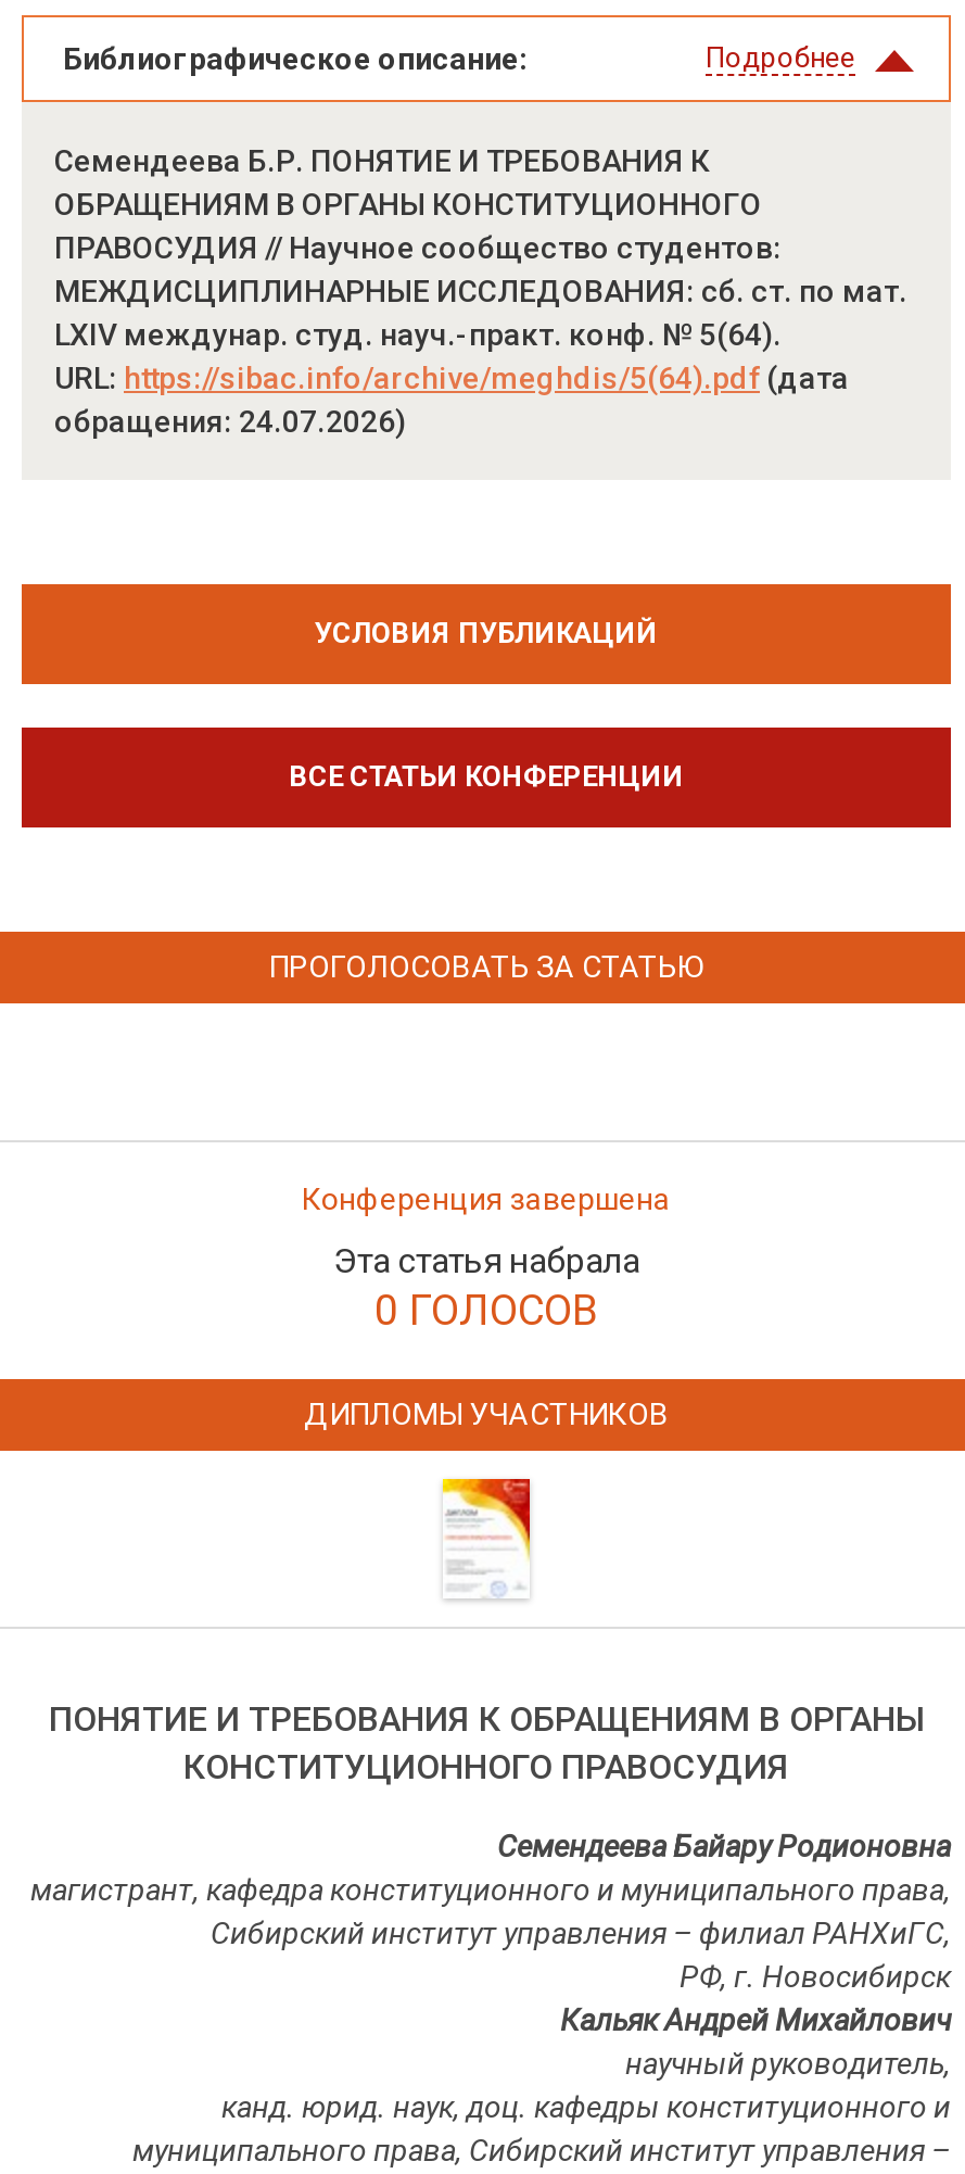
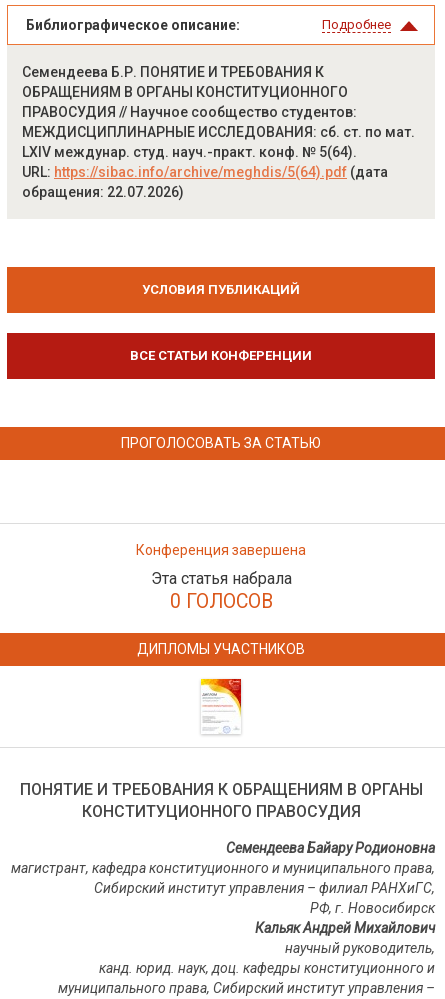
[54,404,406,439] обращения: 24.07.2026) -> [22,184,184,200] обращения: 22.07.2026)

